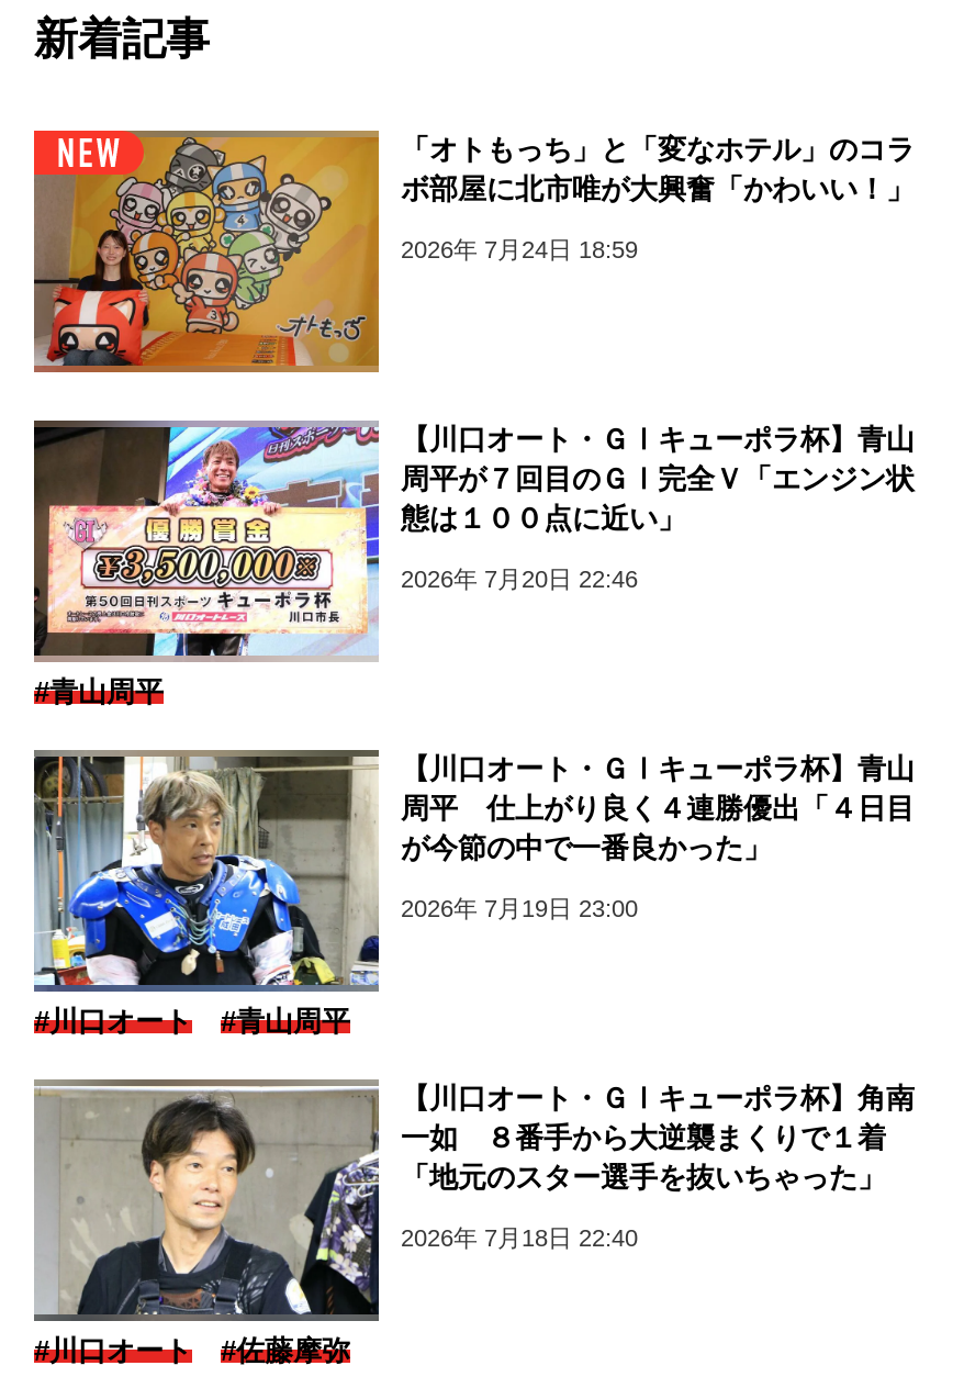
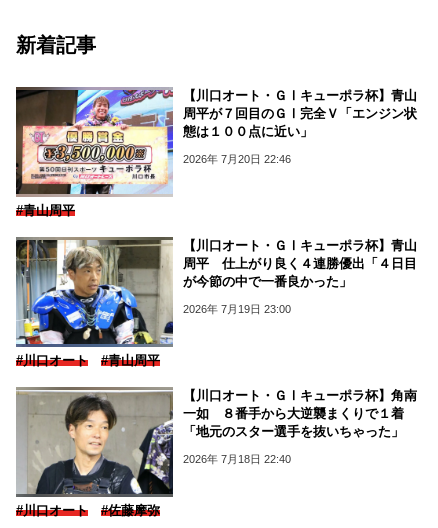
[32,128,915,374] [image] | 「オトもっち」と「変なホテル」のコラ | ボ部屋に北市唯が大興奮「かわいい！」 | 2026年 7月24日 18:59 -> none

